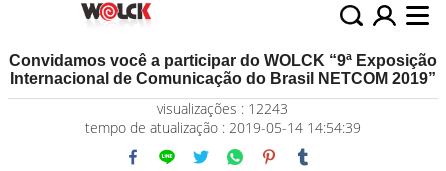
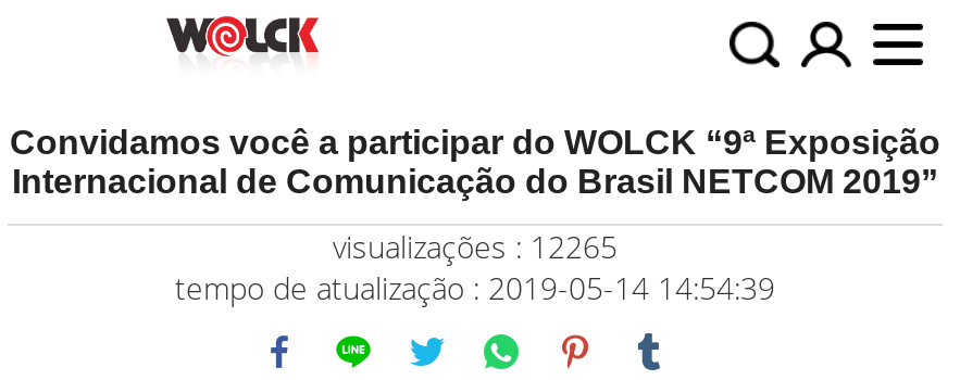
[157,99,288,118] visualizações : 12243 -> [333,226,618,267] visualizações : 12265

